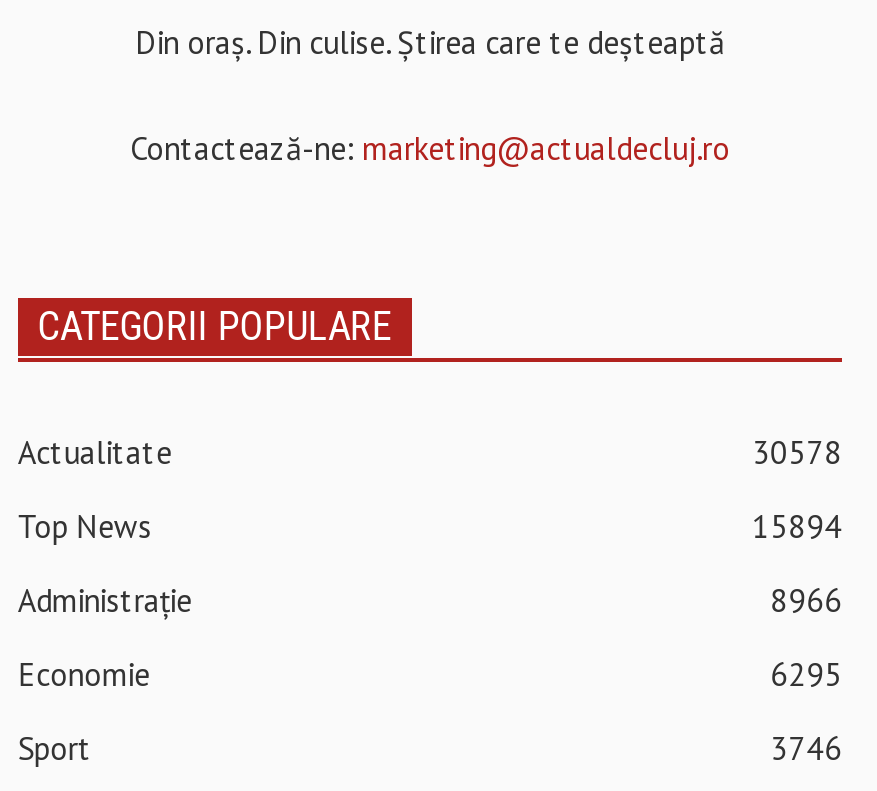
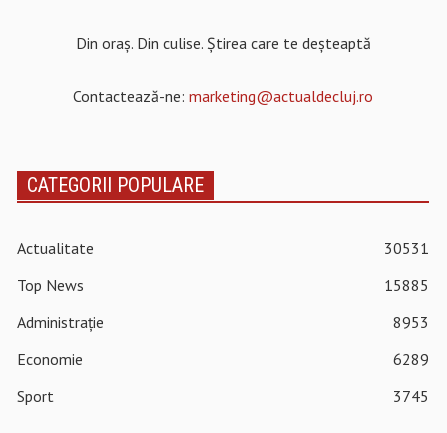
[752,432,842,472] 30578 -> [384,238,429,258] 30531
[752,506,842,546] 15894 -> [384,275,429,295] 15885
[770,580,842,620] 8966 -> [393,312,429,332] 8953
[770,654,842,694] 6295 -> [393,349,429,369] 6289
[770,728,842,768] 3746 -> [393,386,429,406] 3745

